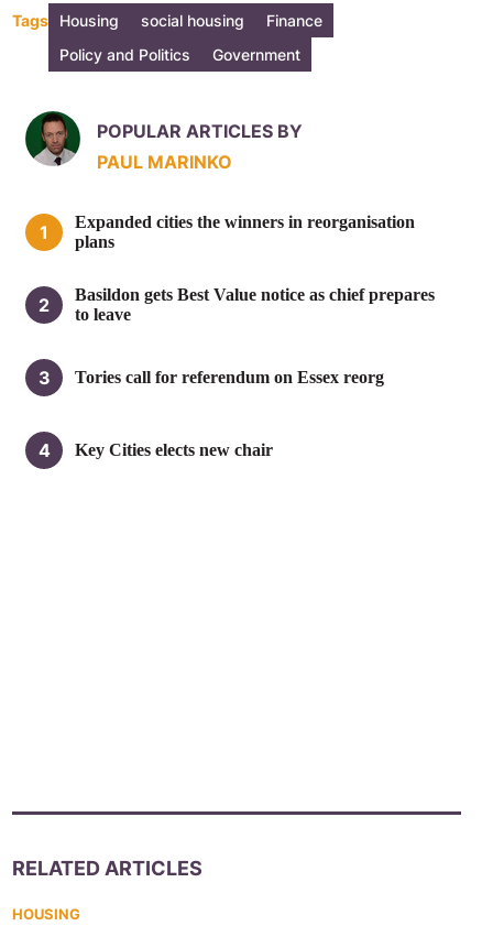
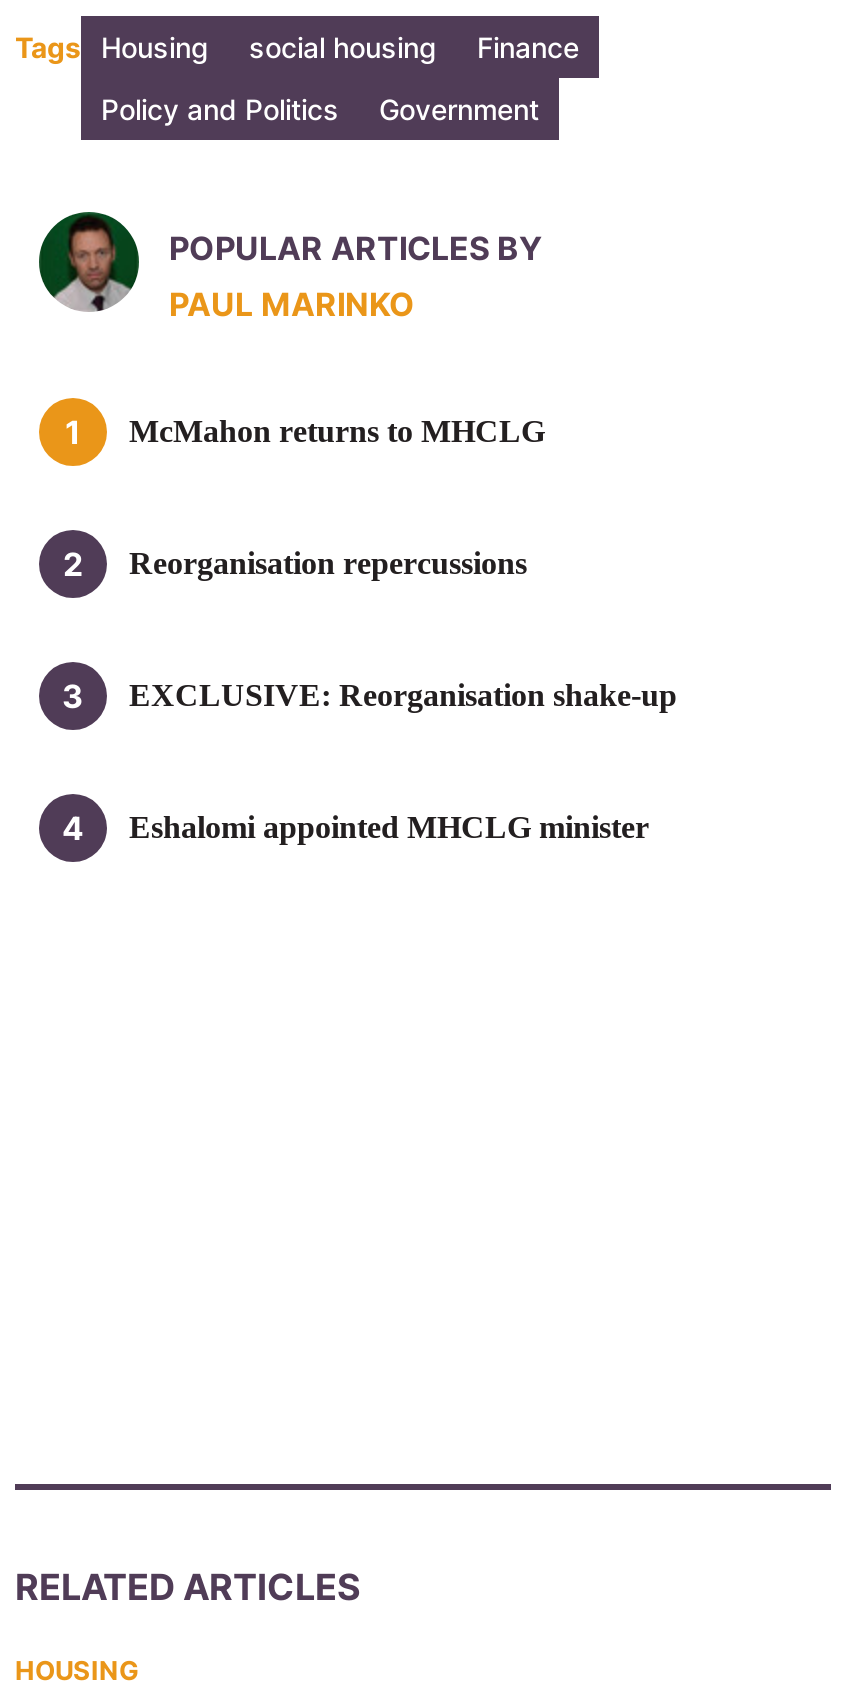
[75,212,415,250] Expanded cities the winners in reorganisation | plans -> [129,413,545,447] McMahon returns to MHCLG
[75,285,435,323] Basildon gets Best Value notice as chief prepares | to leave -> [129,545,527,579] Reorganisation repercussions
[75,367,384,386] Tories call for referendum on Essex reorg -> [129,677,677,711] EXCLUSIVE: Reorganisation shake-up
[75,440,273,459] Key Cities elects new chair -> [129,809,649,843] Eshalomi appointed MHCLG minister

